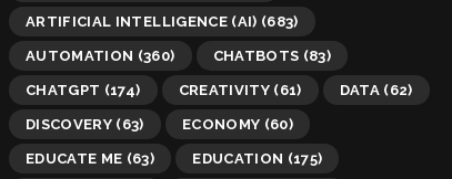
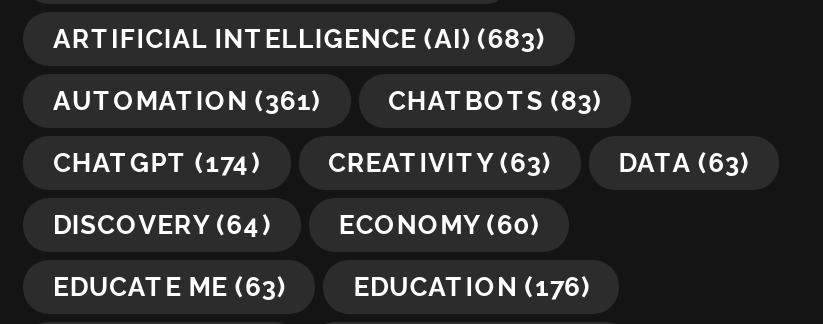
[26,48,175,65] AUTOMATION (360) -> [53,87,320,117] AUTOMATION (361)
[178,82,302,99] CREATIVITY (61) -> [328,149,550,179] CREATIVITY (63)
[339,82,413,99] DATA (62) -> [618,149,749,179] DATA (63)
[26,116,144,133] DISCOVERY (63) -> [53,211,271,241] DISCOVERY (64)
[192,151,323,167] EDUCATION (175) -> [353,273,590,303] EDUCATION (176)

